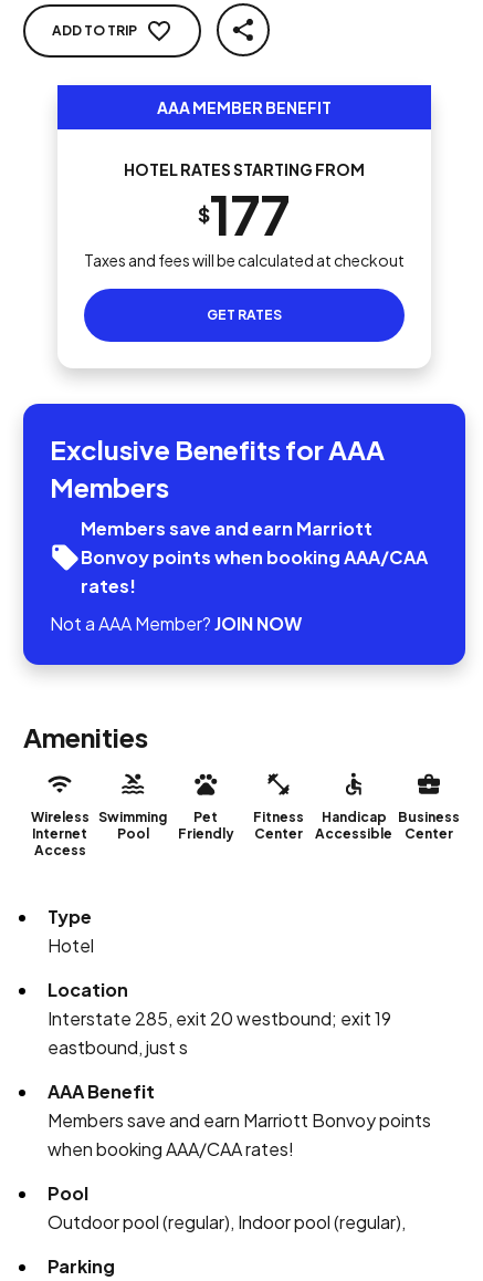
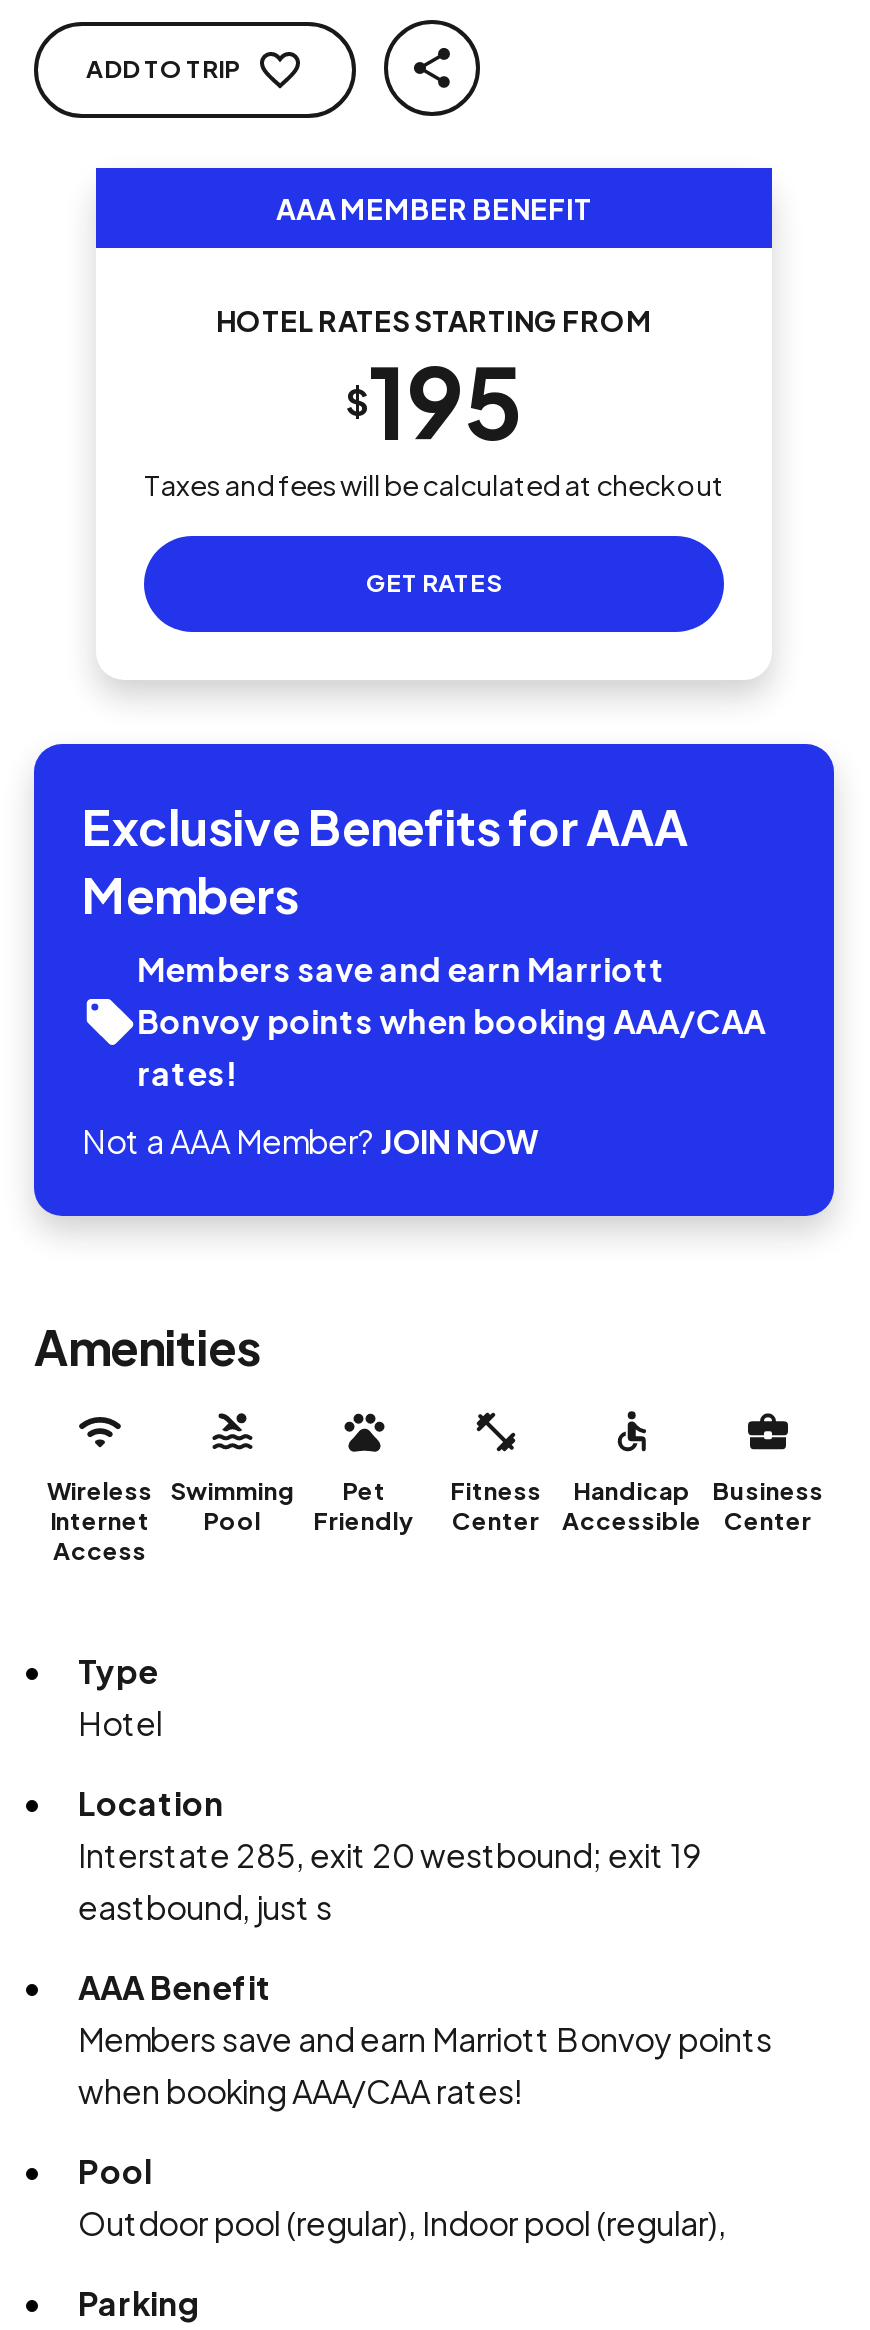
[198,180,291,248] $177 -> [346,340,522,462] $195

